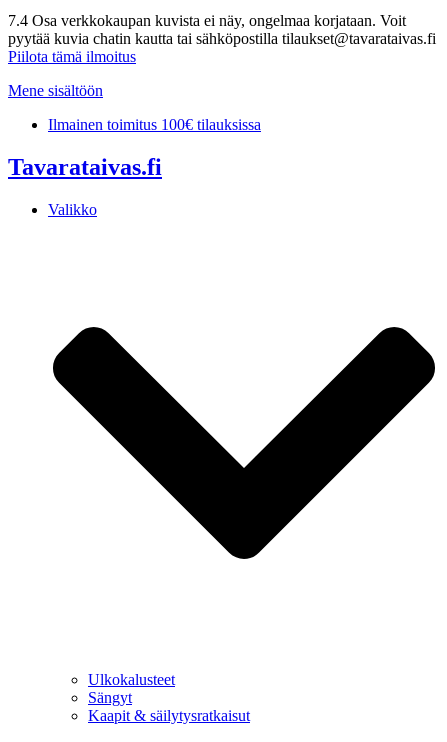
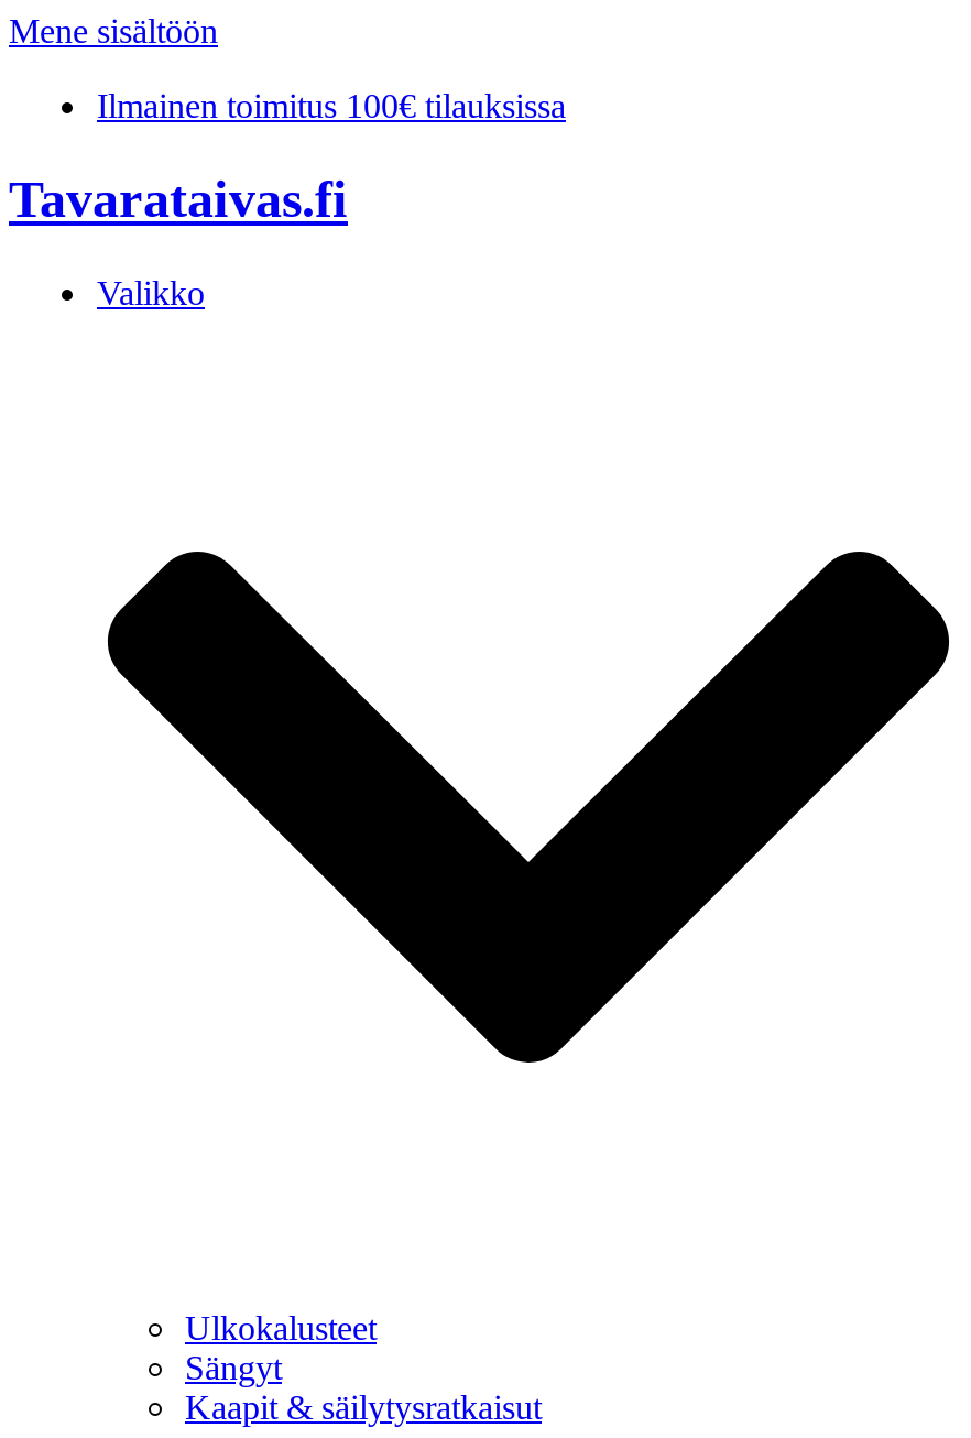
[8,12,436,65] 7.4 Osa verkkokaupan kuvista ei näy, ongelmaa korjataan. Voit | pyytää kuvia chatin kautta tai sähköpostilla tilaukset@tavarataivas.fi | Piilota tämä ilmoitus -> none

